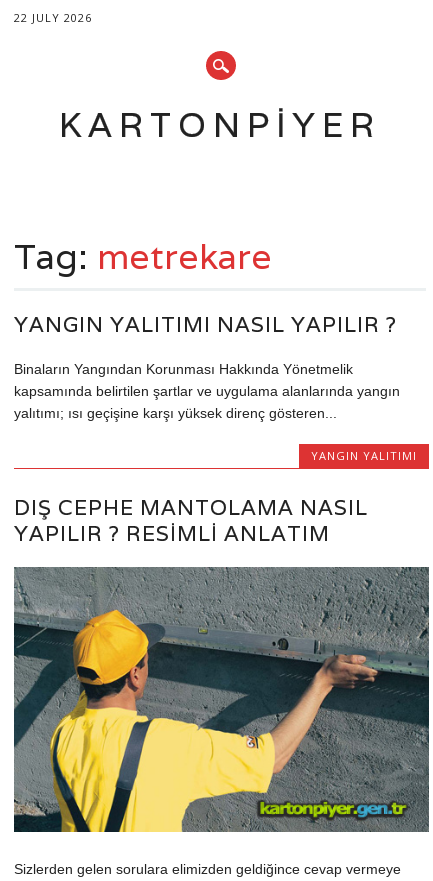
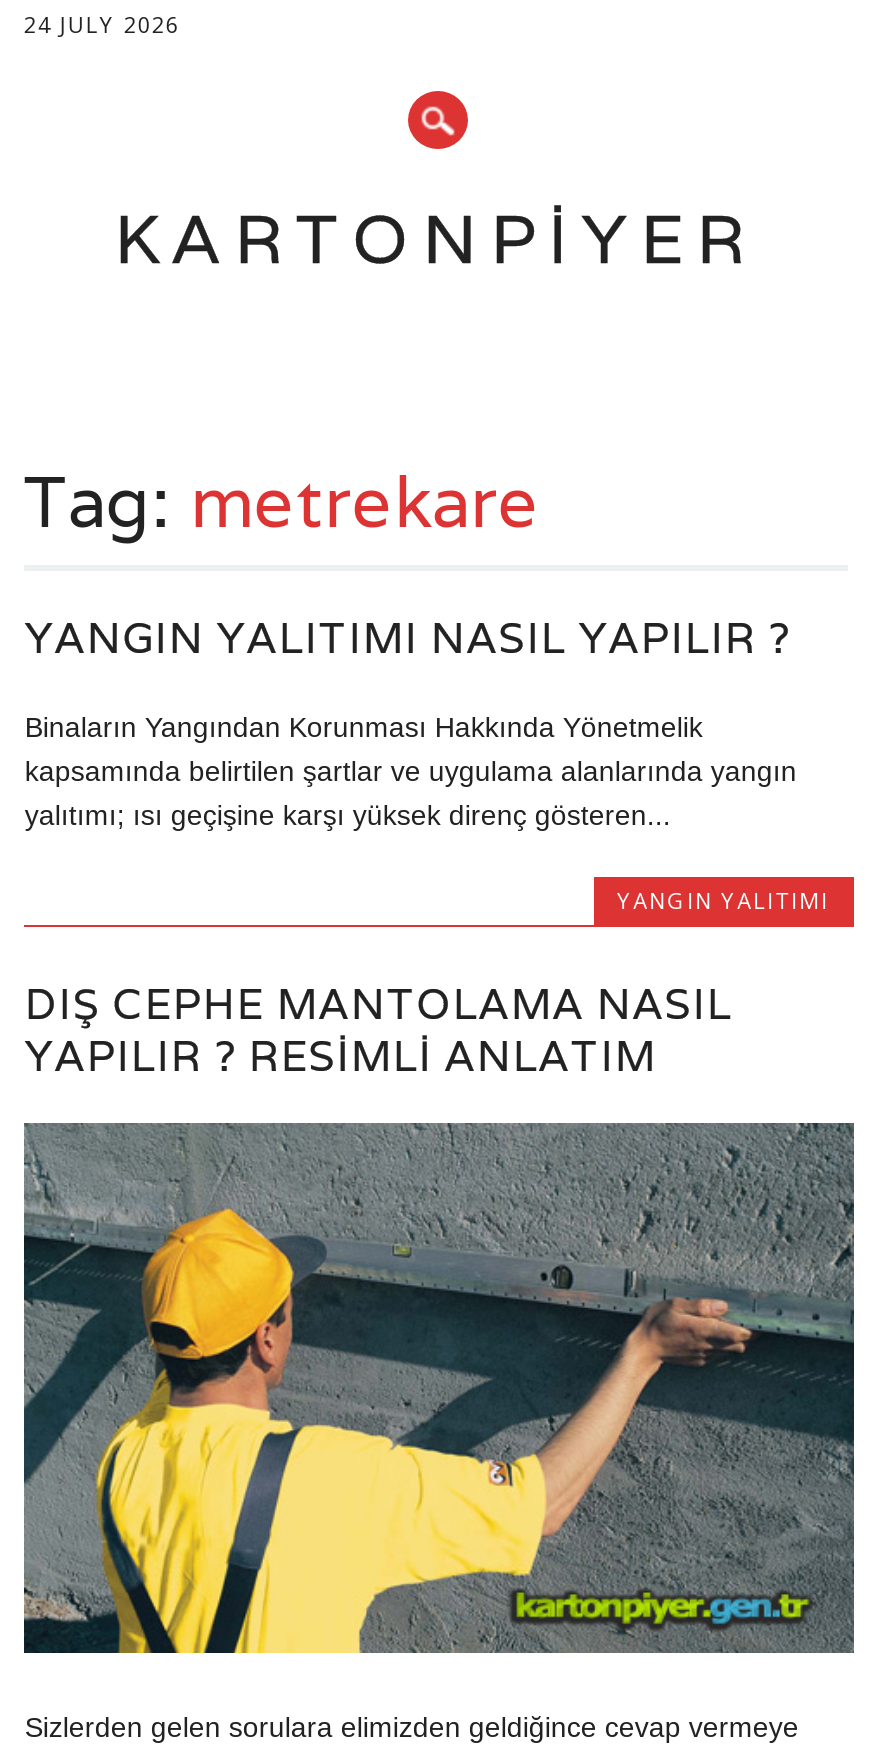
[14,10,92,25] 22 JULY 2026 -> [24,9,180,39] 24 JULY 2026

